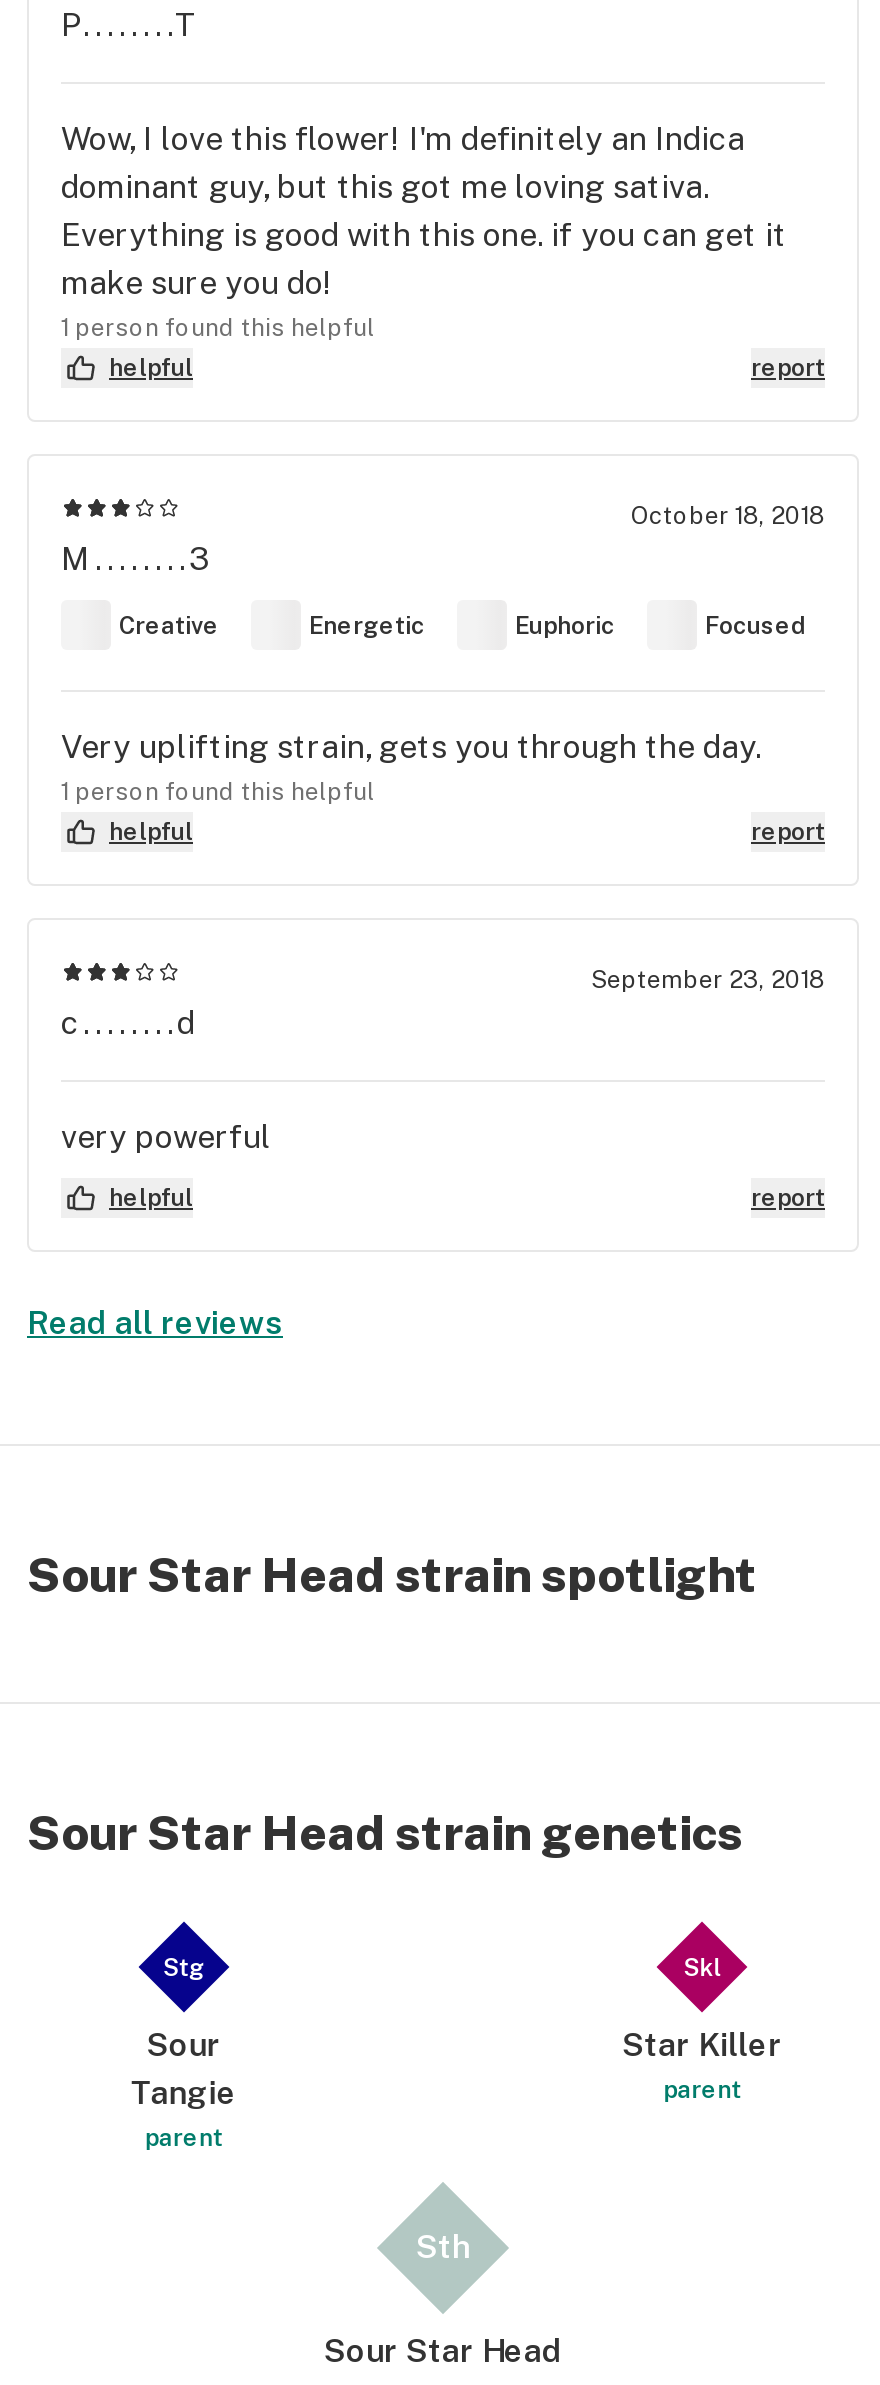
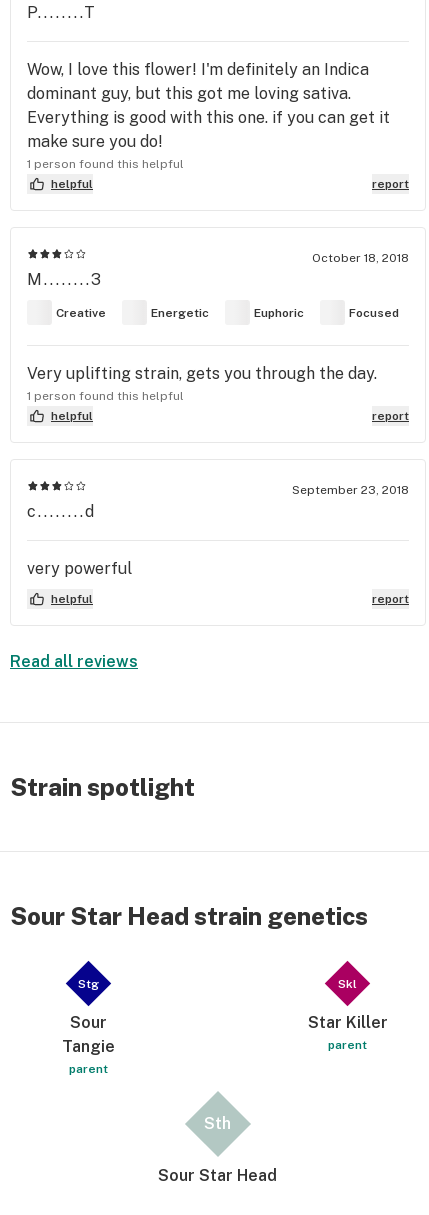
[27,1546,757,1602] Sour Star Head strain spotlight -> [10,773,195,801] Strain spotlight

